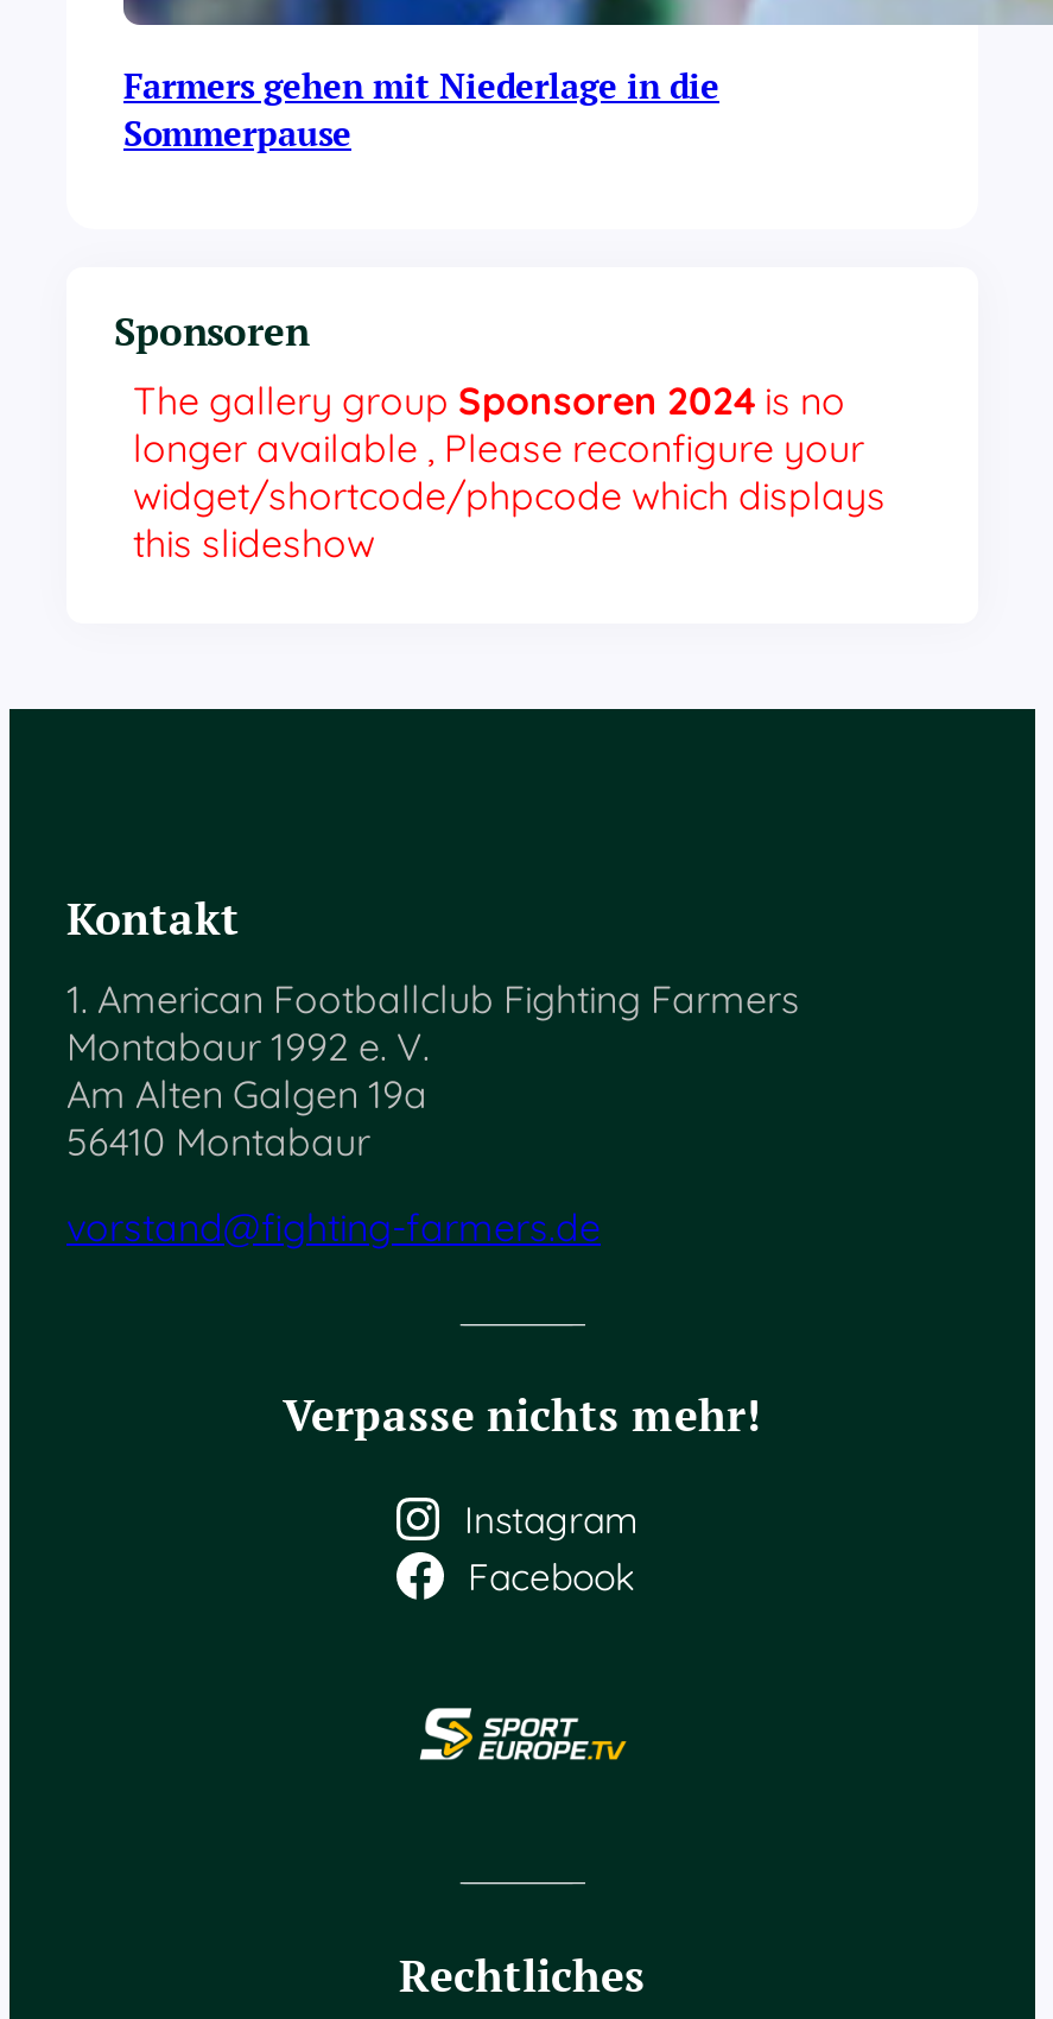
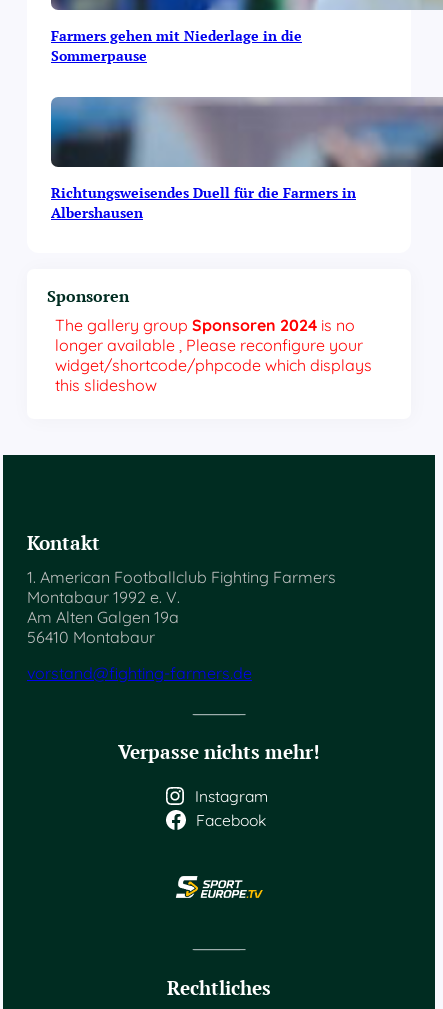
none -> [51,96,440,222] [image] | Richtungsweisendes Duell für die Farmers in | Albershausen

